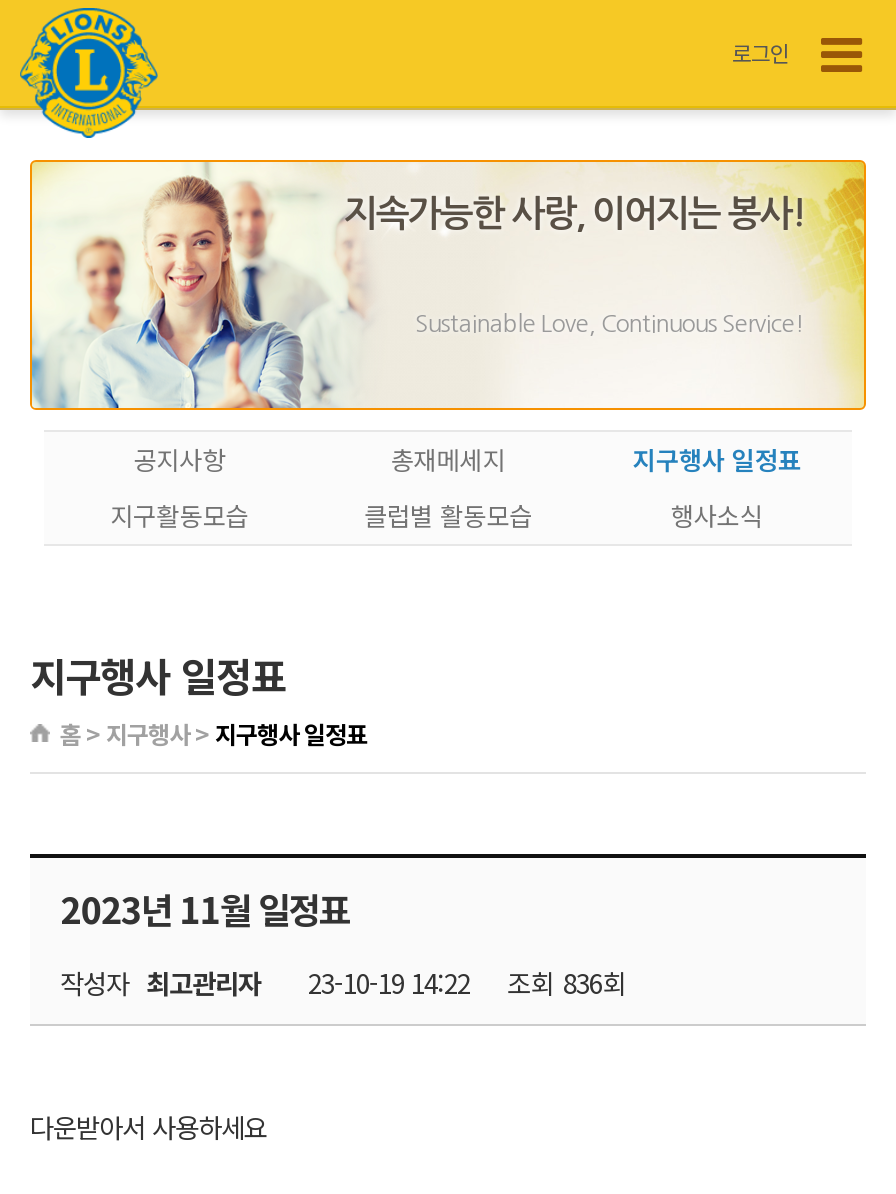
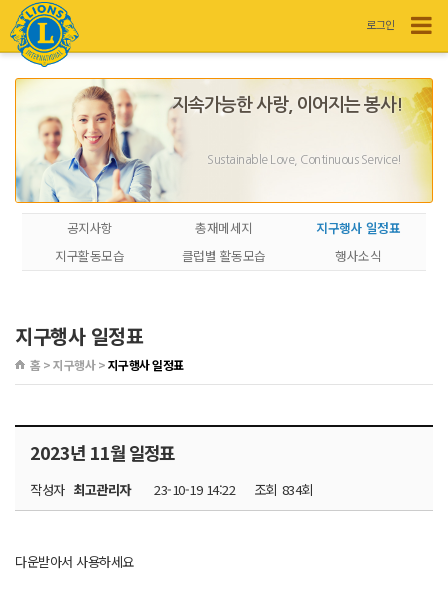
[60,964,625,1002] 작성자 최고관리자 23-10-19 14:22 조회 836회 -> [30,480,312,499] 작성자 최고관리자 23-10-19 14:22 조회 834회

